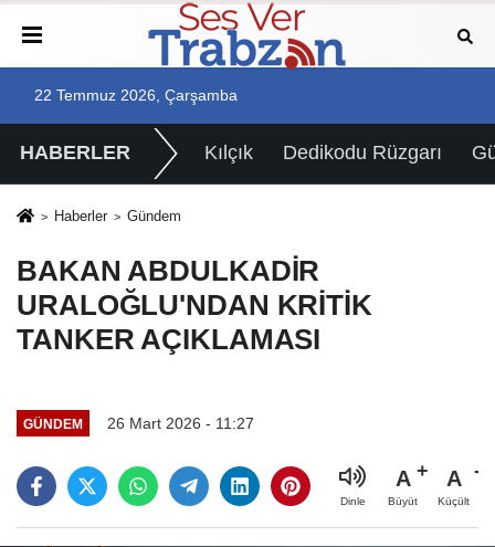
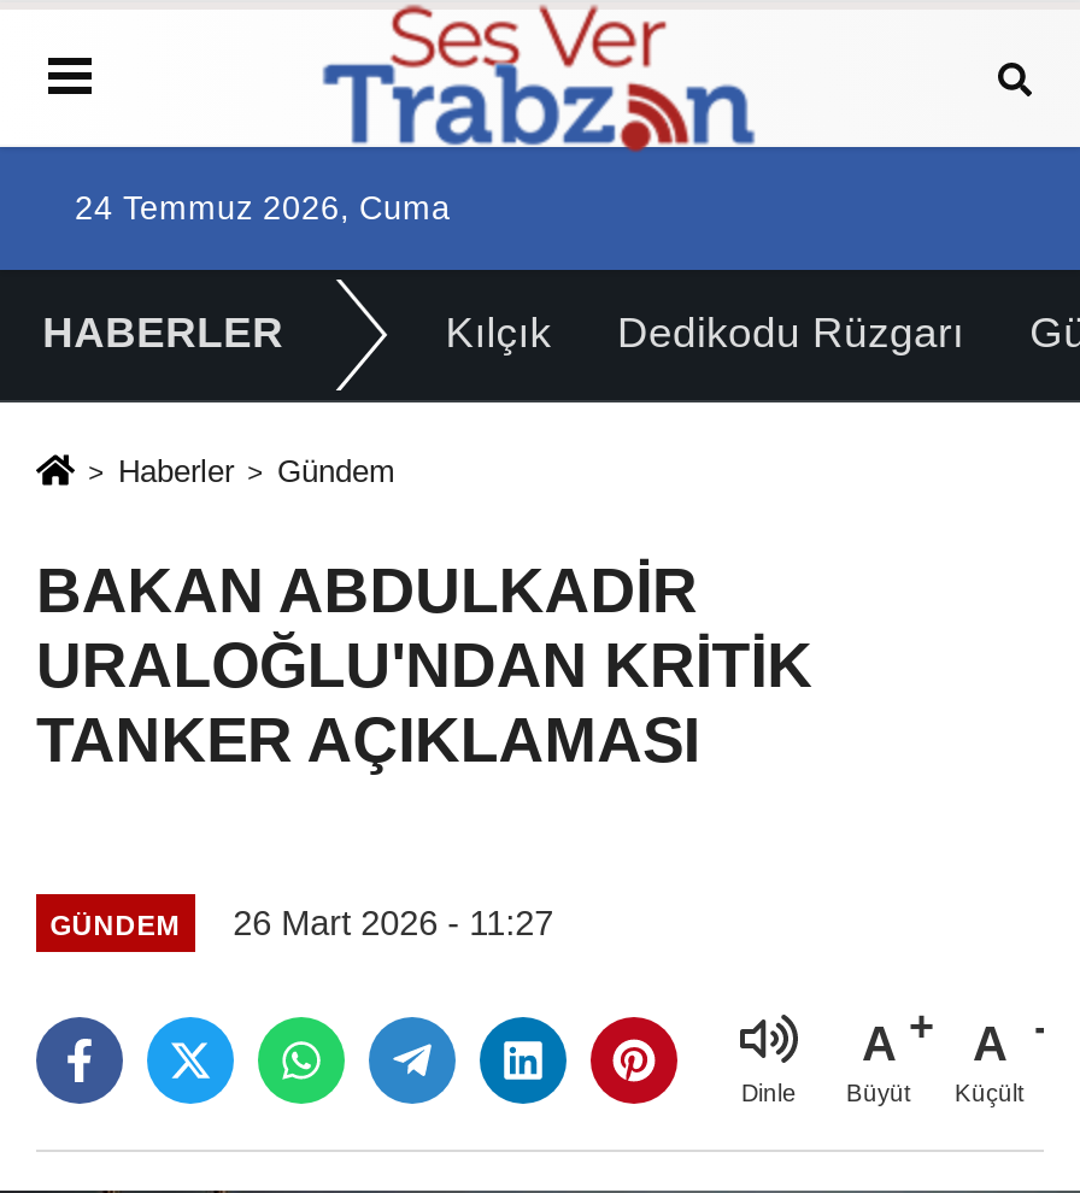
[34,87,238,104] 22 Temmuz 2026, Çarşamba -> [75,190,451,227] 24 Temmuz 2026, Cuma

